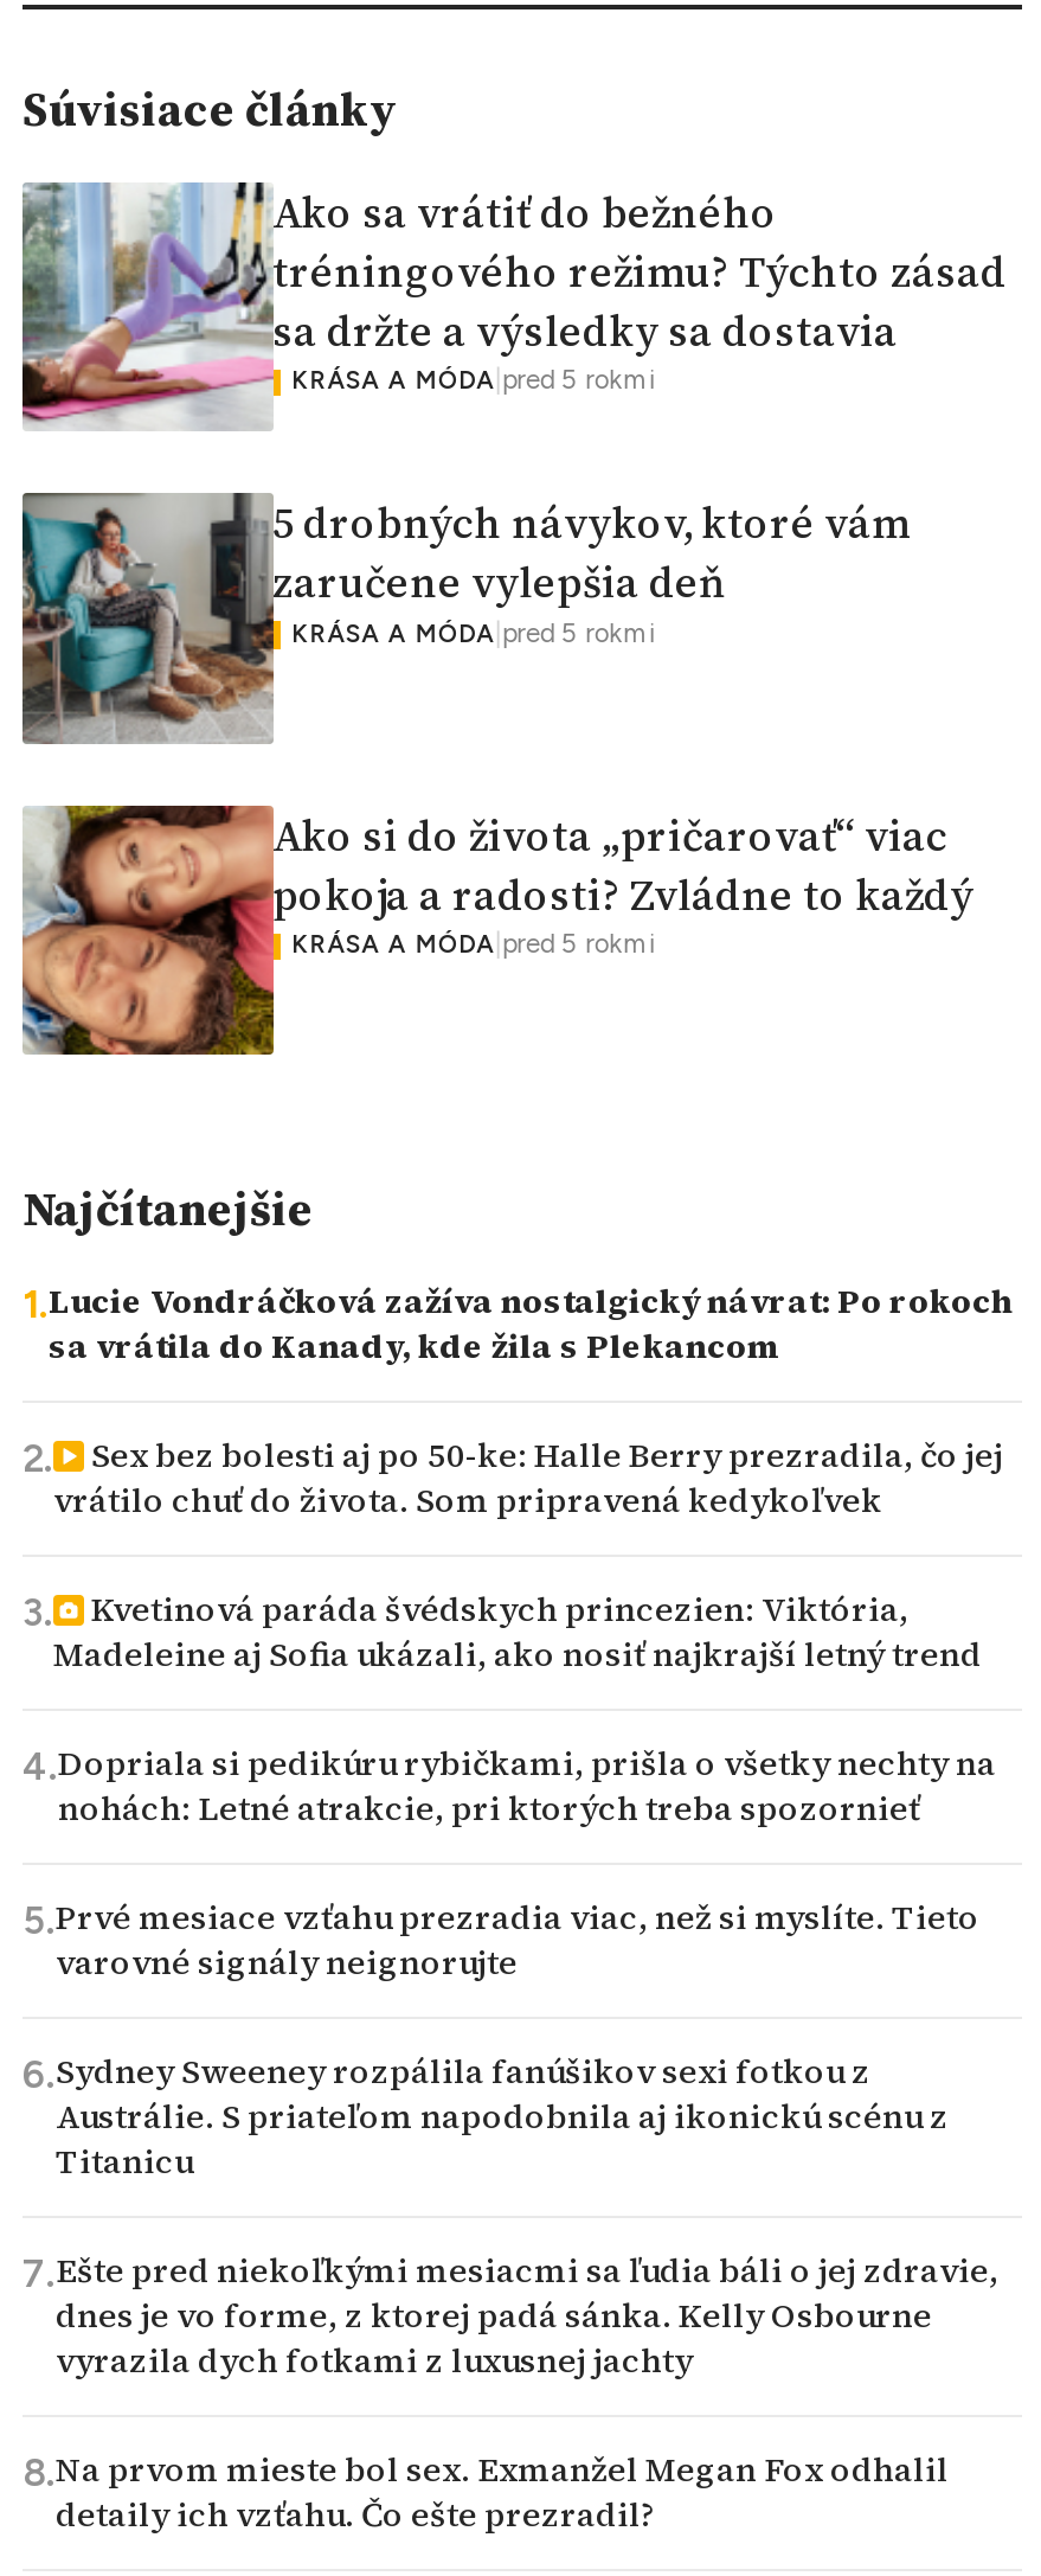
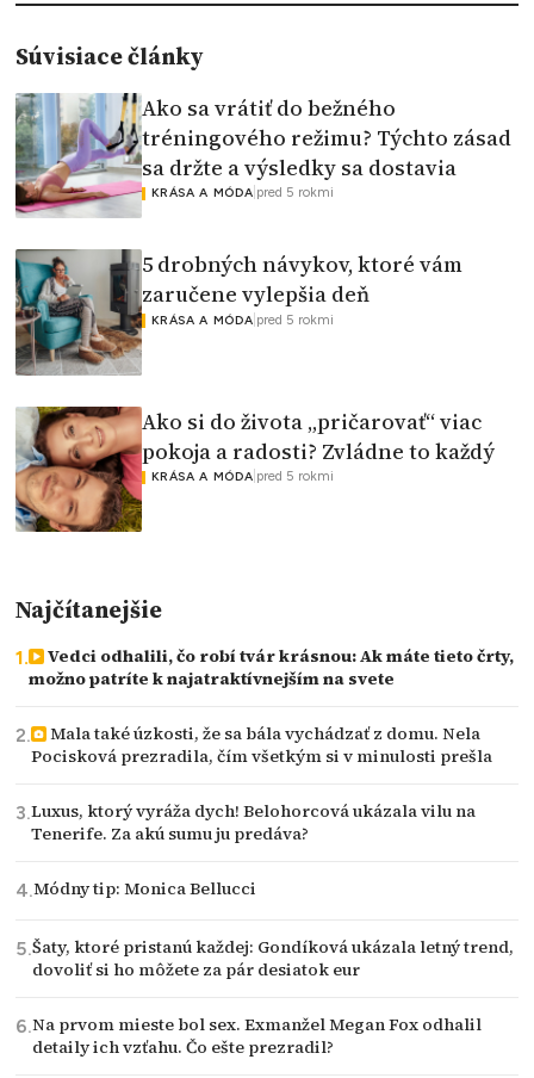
[49,1280,1013,2385] Lucie Vondráčková zažíva nostalgický návrat: Po rokoch | sa vrátila do Kanady, kde žila s Plekancom | Sex bez bolesti aj po 50-ke: Halle Berry prezradila, čo jej | vrátilo chuť do života. Som pripravená kedykoľvek | Kvetinová paráda švédskych princezien: Viktória, | Madeleine aj Sofia ukázali, ako nosiť najkrajší letný trend | Dopriala si pedikúru rybičkami, prišla o všetky nechty na | nohách: Letné atrakcie, pri ktorých treba spozornieť | Prvé mesiace vzťahu prezradia viac, než si myslíte. Tieto | varovné signály neignorujte | Sydney Sweeney rozpálila fanúšikov sexi fotkou z | Austrálie. S priateľom napodobnila aj ikonickú scénu z | Titanicu | Ešte pred niekoľkými mesiacmi sa ľudia báli o jej zdravie, | dnes je vo forme, z ktorej padá sánka. Kelly Osbourne | vyrazila dych fotkami z luxusnej jachty -> [29,645,514,982] Vedci odhalili, čo robí tvár krásnou: Ak máte tieto črty, | možno patríte k najatraktívnejším na svete | Mala také úzkosti, že sa bála vychádzať z domu. Nela | Pocisková prezradila, čím všetkým si v minulosti prešla | Luxus, ktorý vyráža dych! Belohorcová ukázala vilu na | Tenerife. Za akú sumu ju predáva? | Módny tip: Monica Bellucci | Šaty, ktoré pristanú každej: Gondíková ukázala letný trend, | dovoliť si ho môžete za pár desiatok eur

